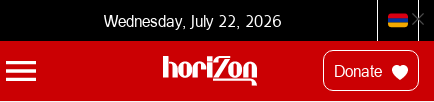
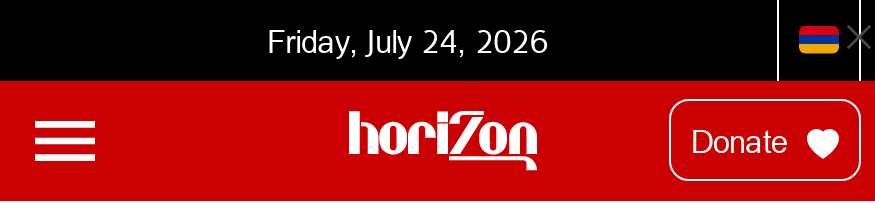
[104,10,281,29] Wednesday, July 22, 2026 -> [267,20,547,58] Friday, July 24, 2026

